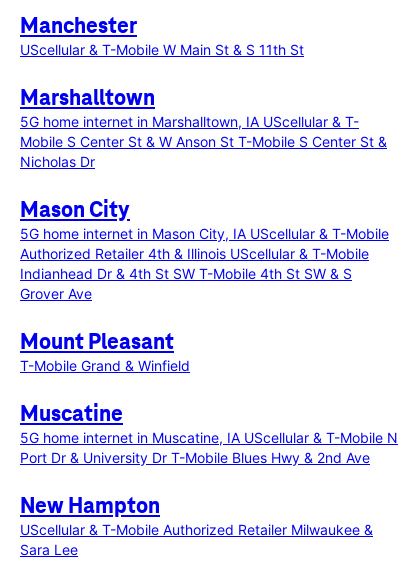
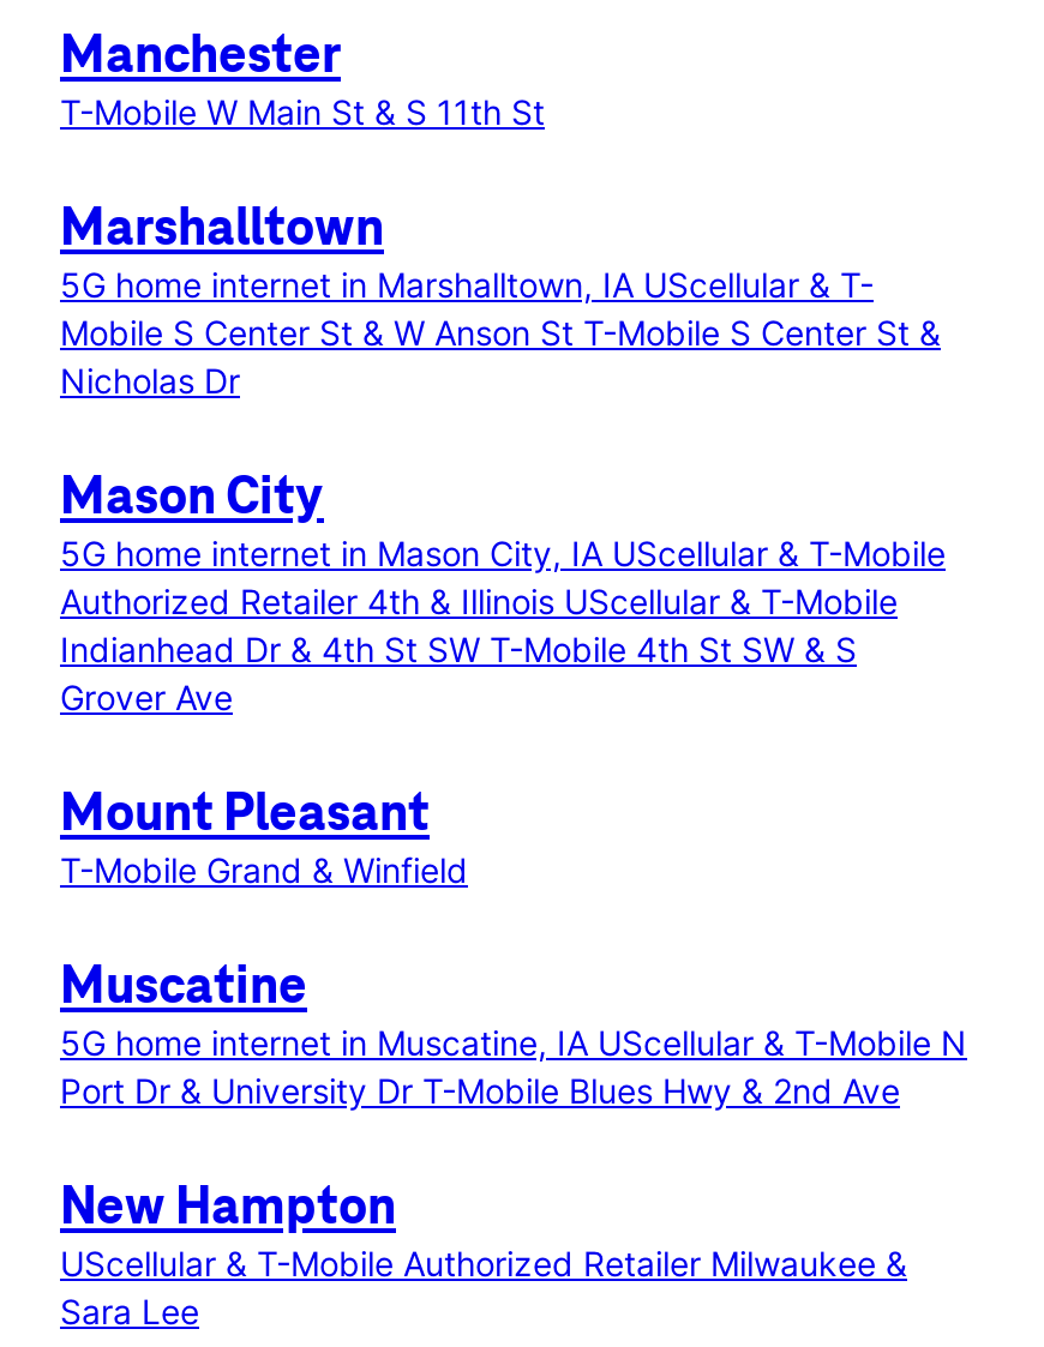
[20,41,304,58] UScellular & T-Mobile W Main St & S 11th St -> [60,91,545,132] T-Mobile W Main St & S 11th St

